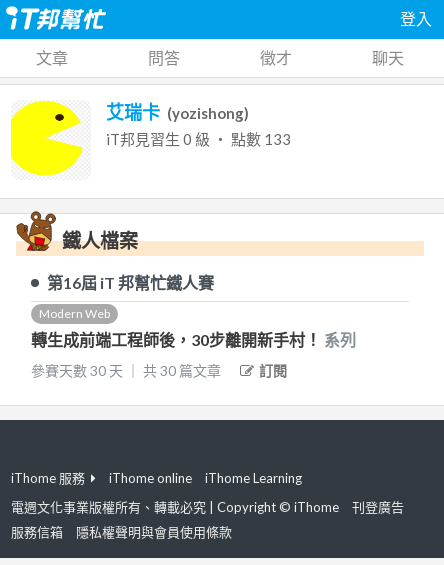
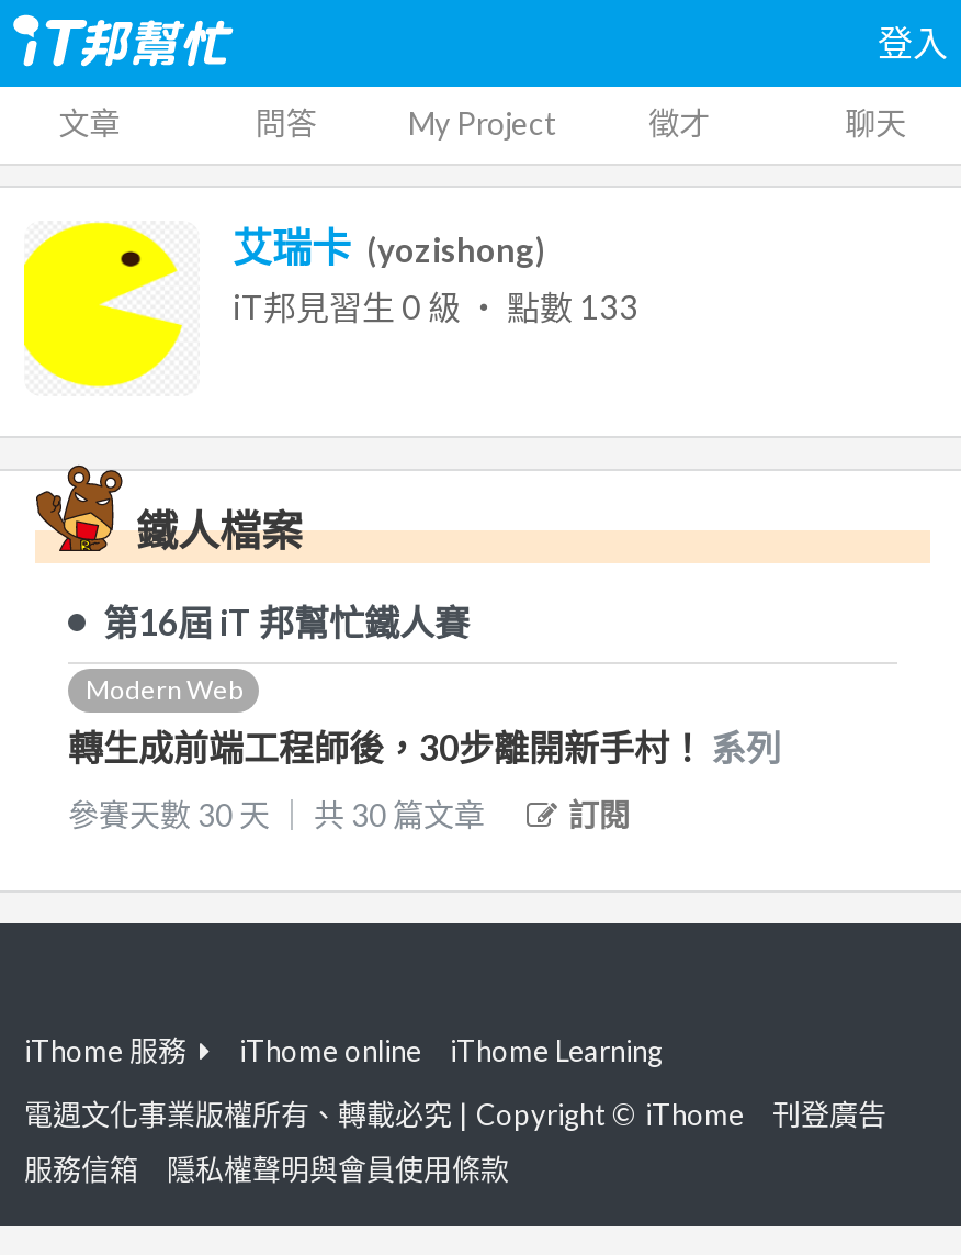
none -> [408,104,557,142] My Project

